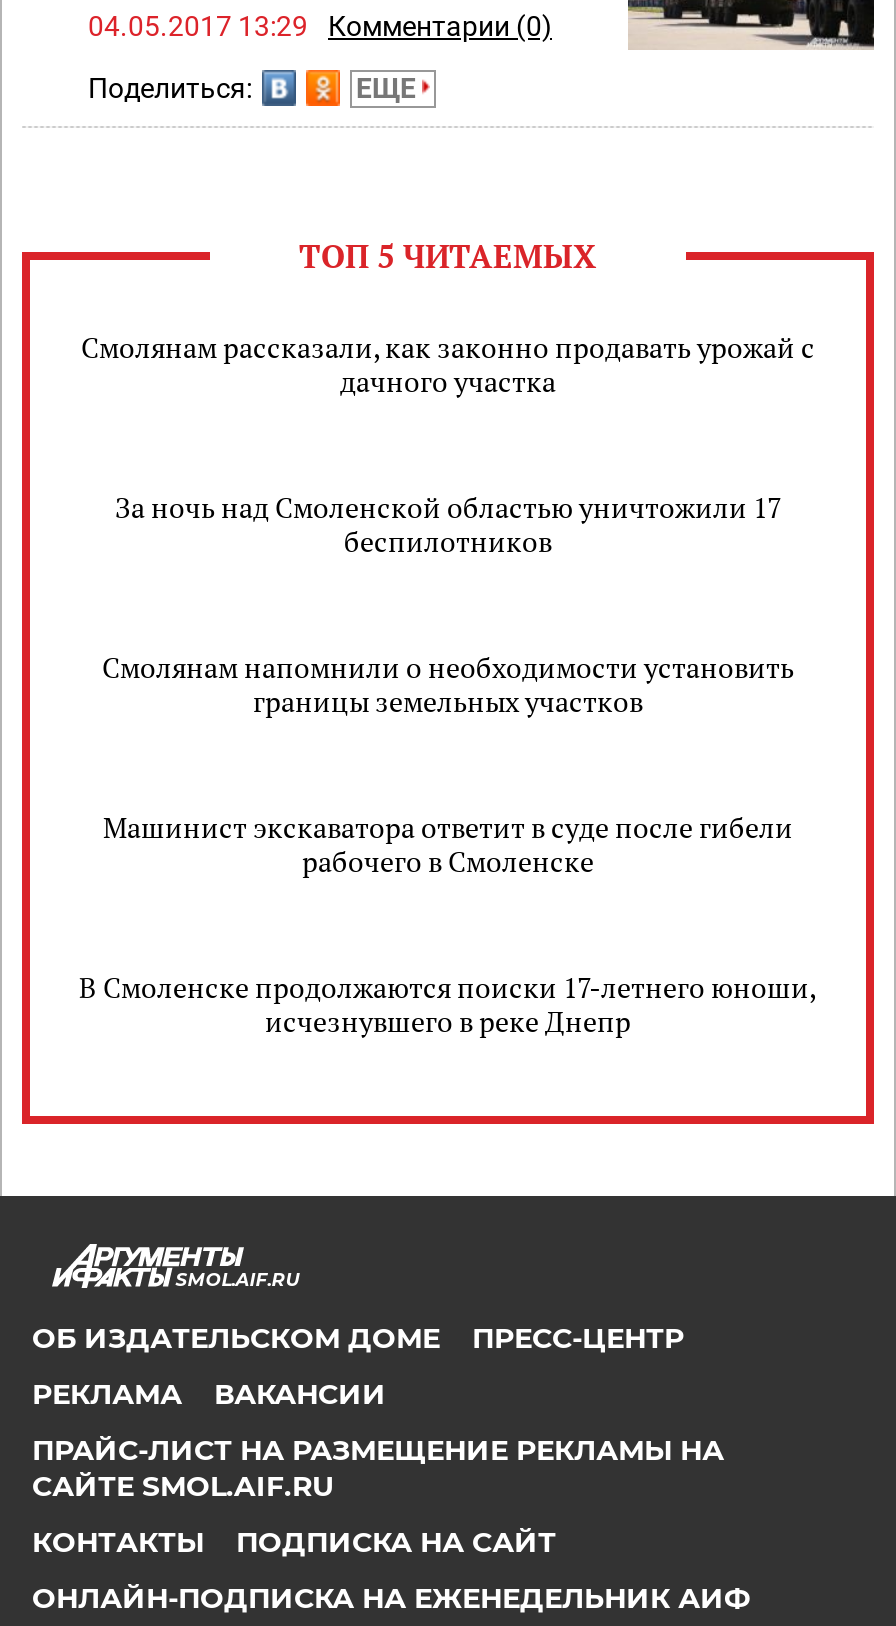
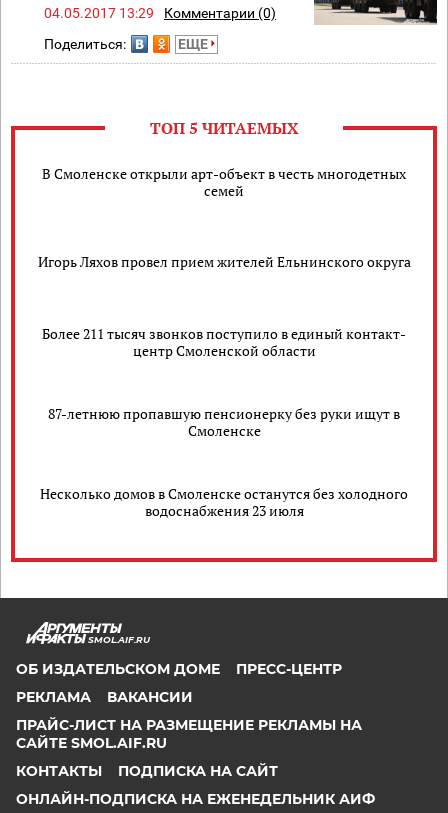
[81,327,815,399] Смолянам рассказали, как законно продавать урожай с | дачного участка -> [42,163,406,199] В Смоленске открыли арт-объект в честь многодетных | семей
[115,487,781,559] За ночь над Смоленской областью уничтожили 17 | беспилотников -> [37,252,410,271] Игорь Ляхов провел прием жителей Ельнинского округа
[102,647,794,719] Смолянам напомнили о необходимости установить | границы земельных участков -> [42,323,406,359] Более 211 тысяч звонков поступило в единый контакт- | центр Смоленской области
[103,807,793,879] Машинист экскаватора ответит в суде после гибели | рабочего в Смоленске -> [48,403,400,439] 87-летнюю пропавшую пенсионерку без руки ищут в | Смоленске
[79,967,817,1039] В Смоленске продолжаются поиски 17-летнего юноши, | исчезнувшего в реке Днепр -> [40,483,408,519] Несколько домов в Смоленске останутся без холодного | водоснабжения 23 июля

